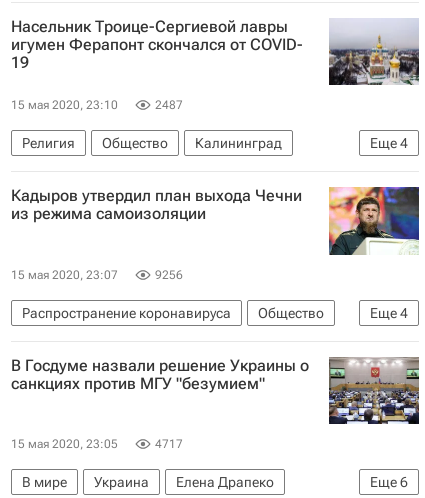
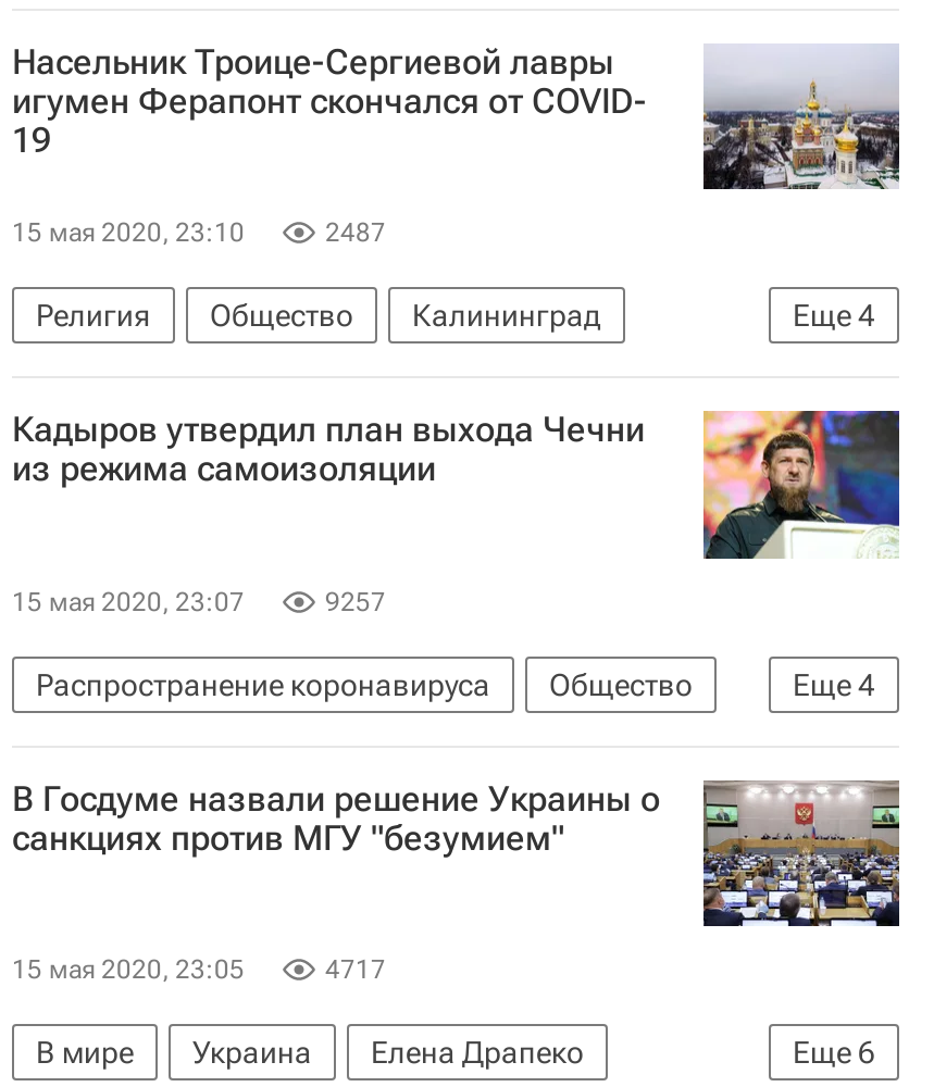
[155,267,183,281] 9256 -> [325,586,386,616] 9257

